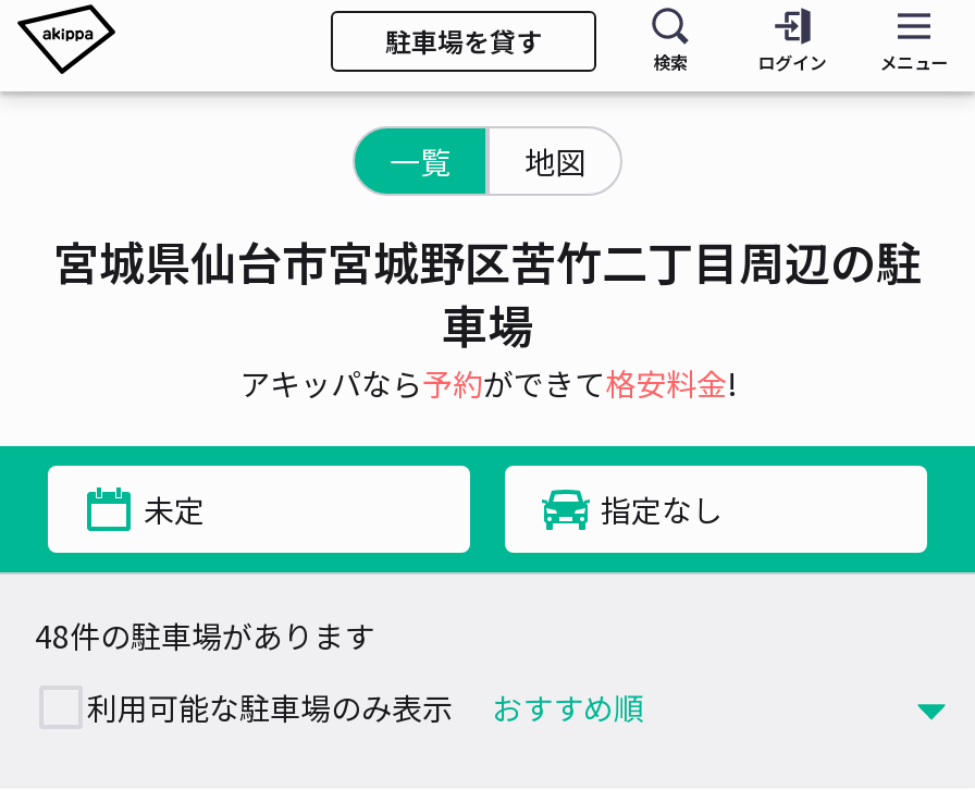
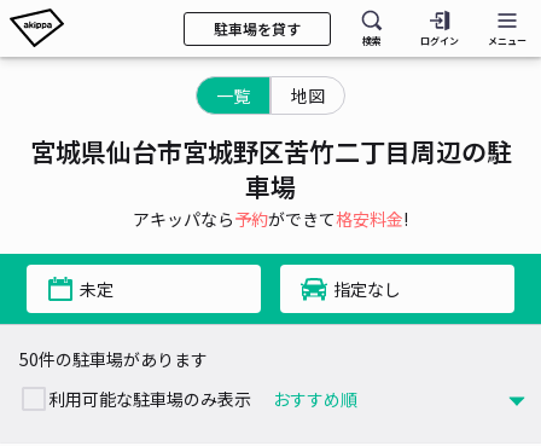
[35,614,374,657] 48件の駐車場があります -> [19,347,208,371] 50件の駐車場があります

